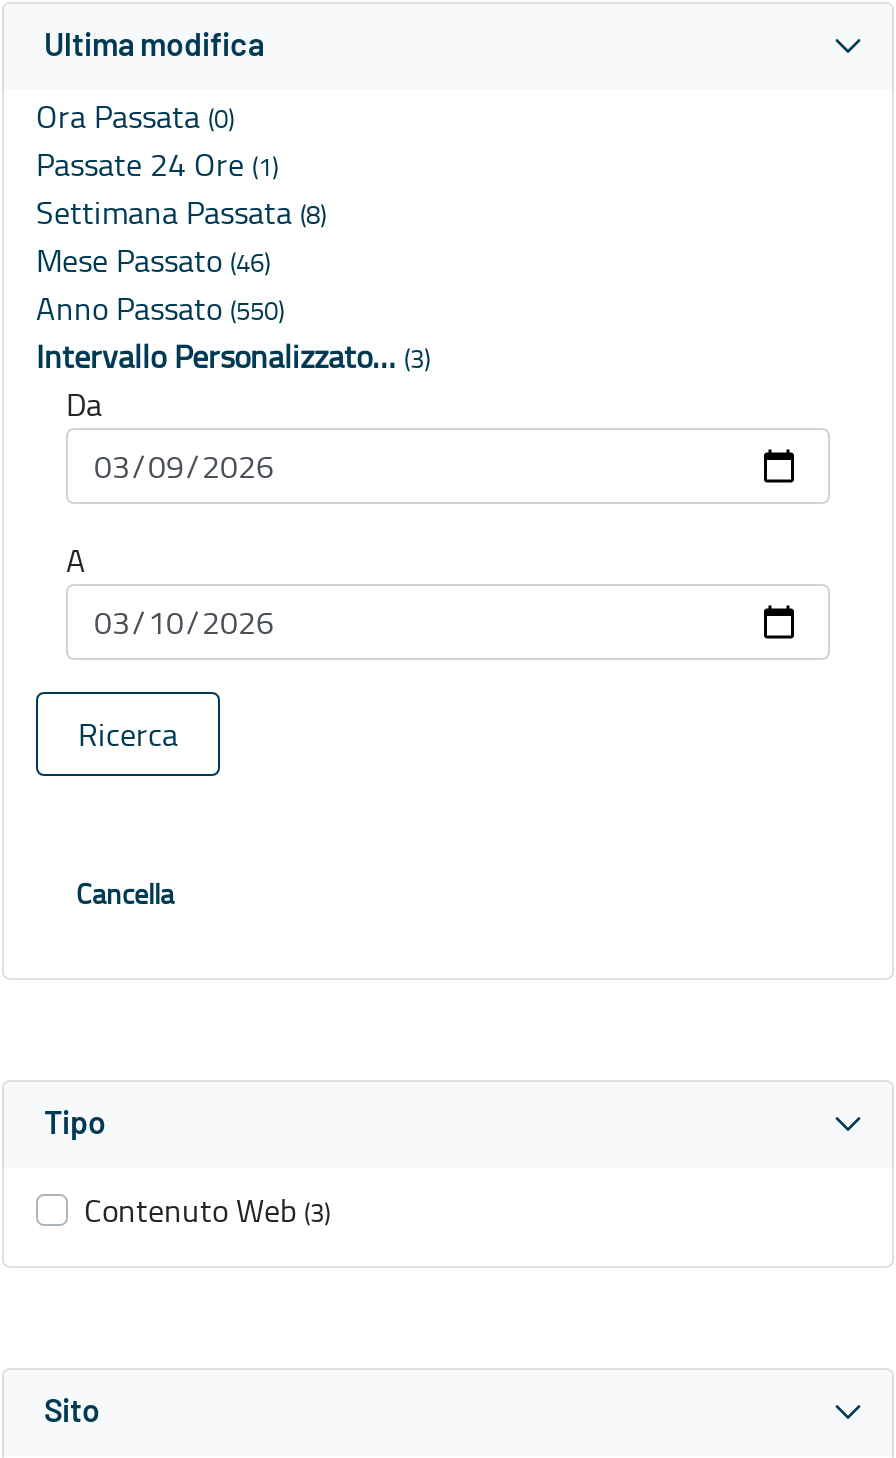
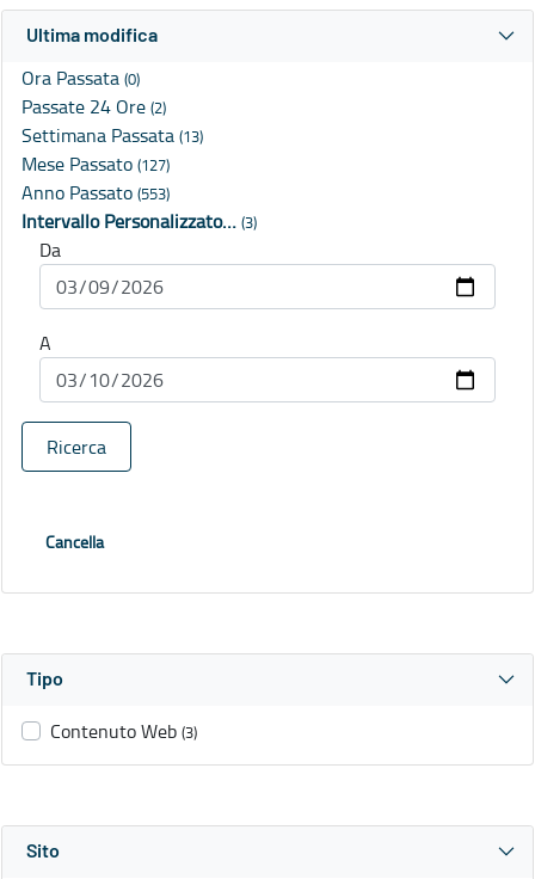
[36,143,278,187] Passate 24 Ore (1) -> [21,94,166,120] Passate 24 Ore (2)
[36,191,326,235] Settimana Passata (8) -> [21,122,203,148] Settimana Passata (13)
[36,239,270,283] Mese Passato (46) -> [21,151,170,177] Mese Passato (127)
[36,287,284,331] Anno Passato (550) -> [21,180,170,206] Anno Passato (553)

